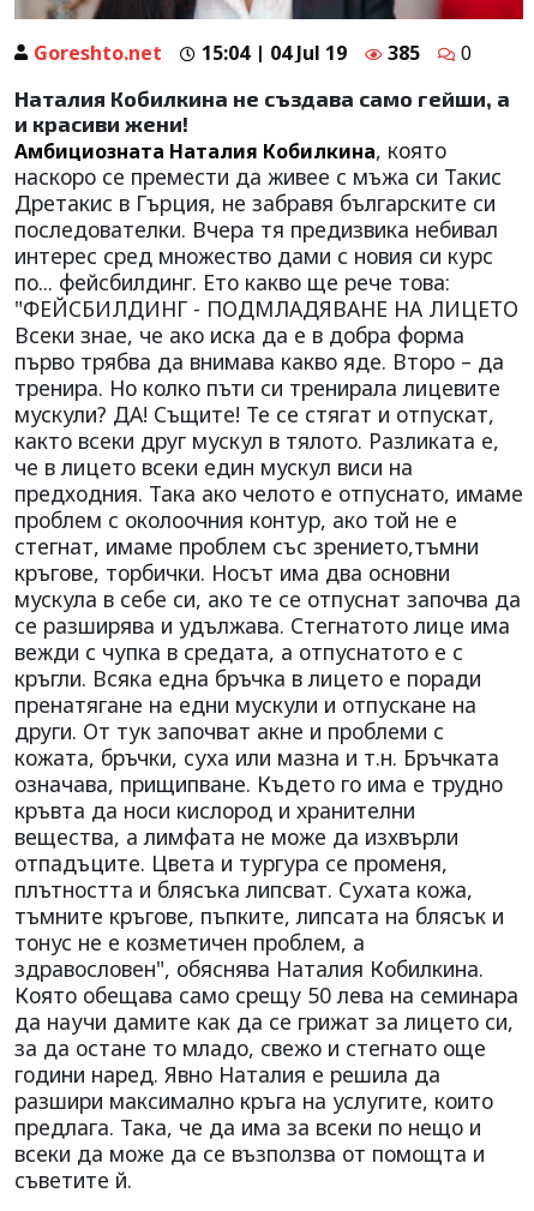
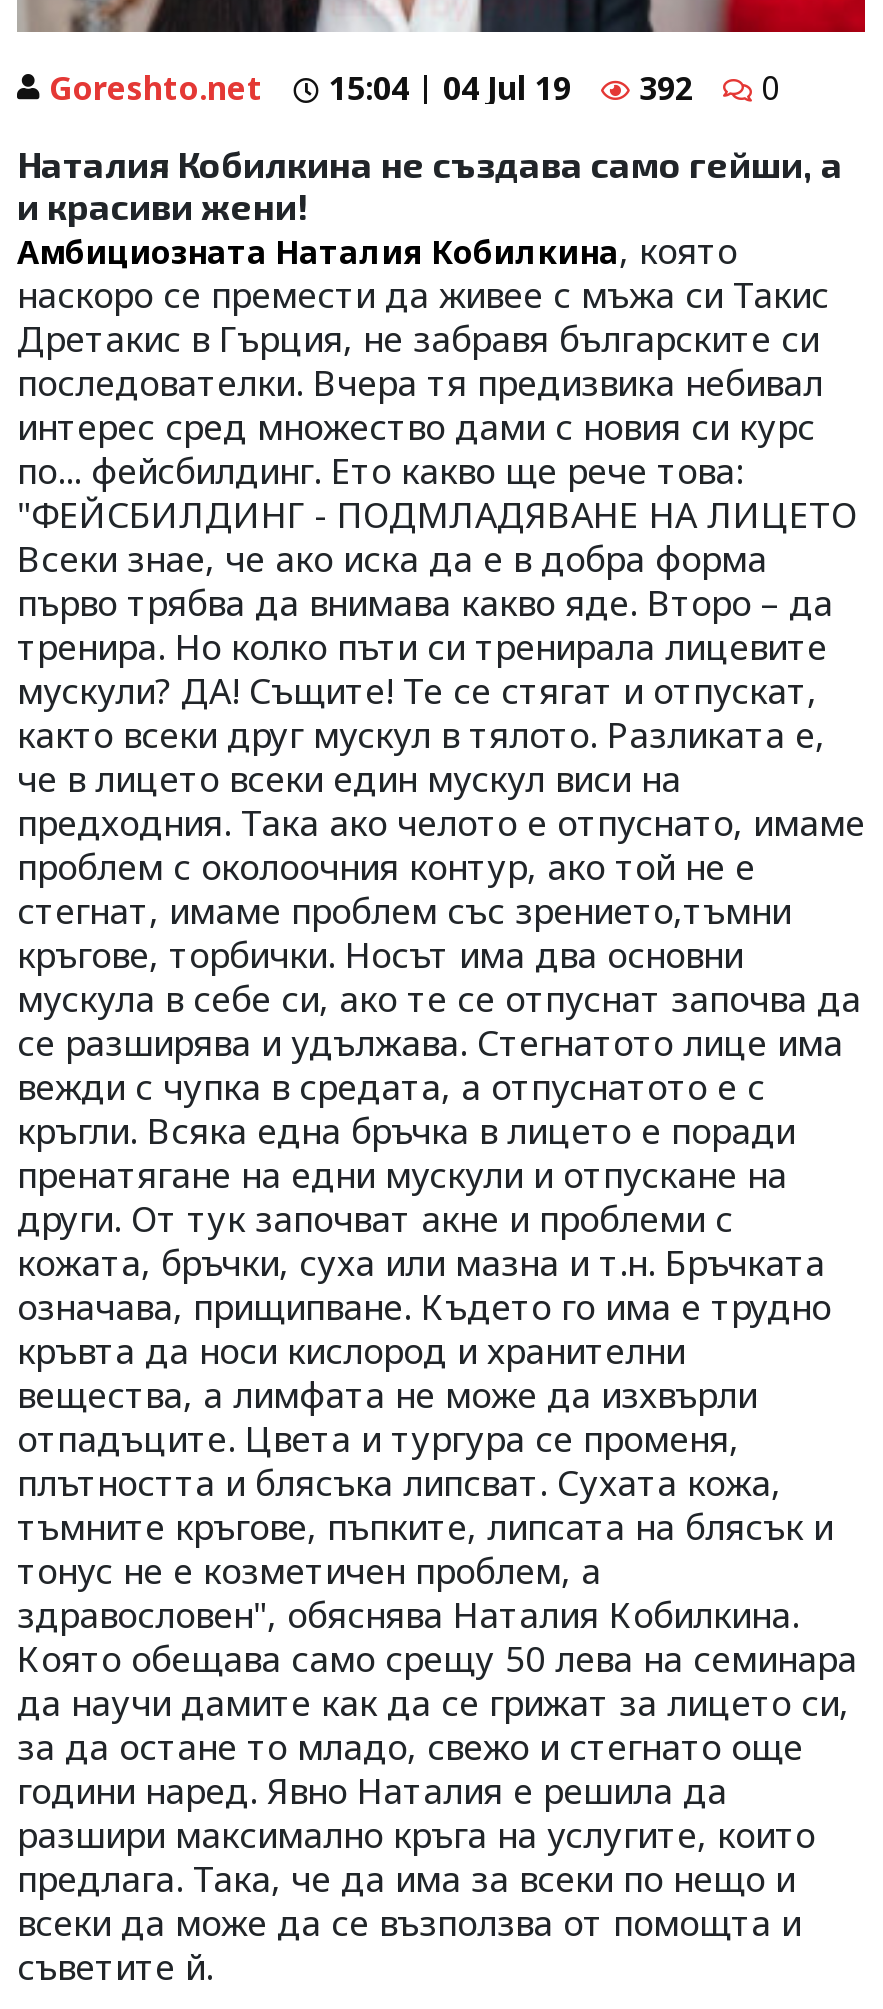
[388,39,420,65] 385 -> [639,65,693,109] 392

